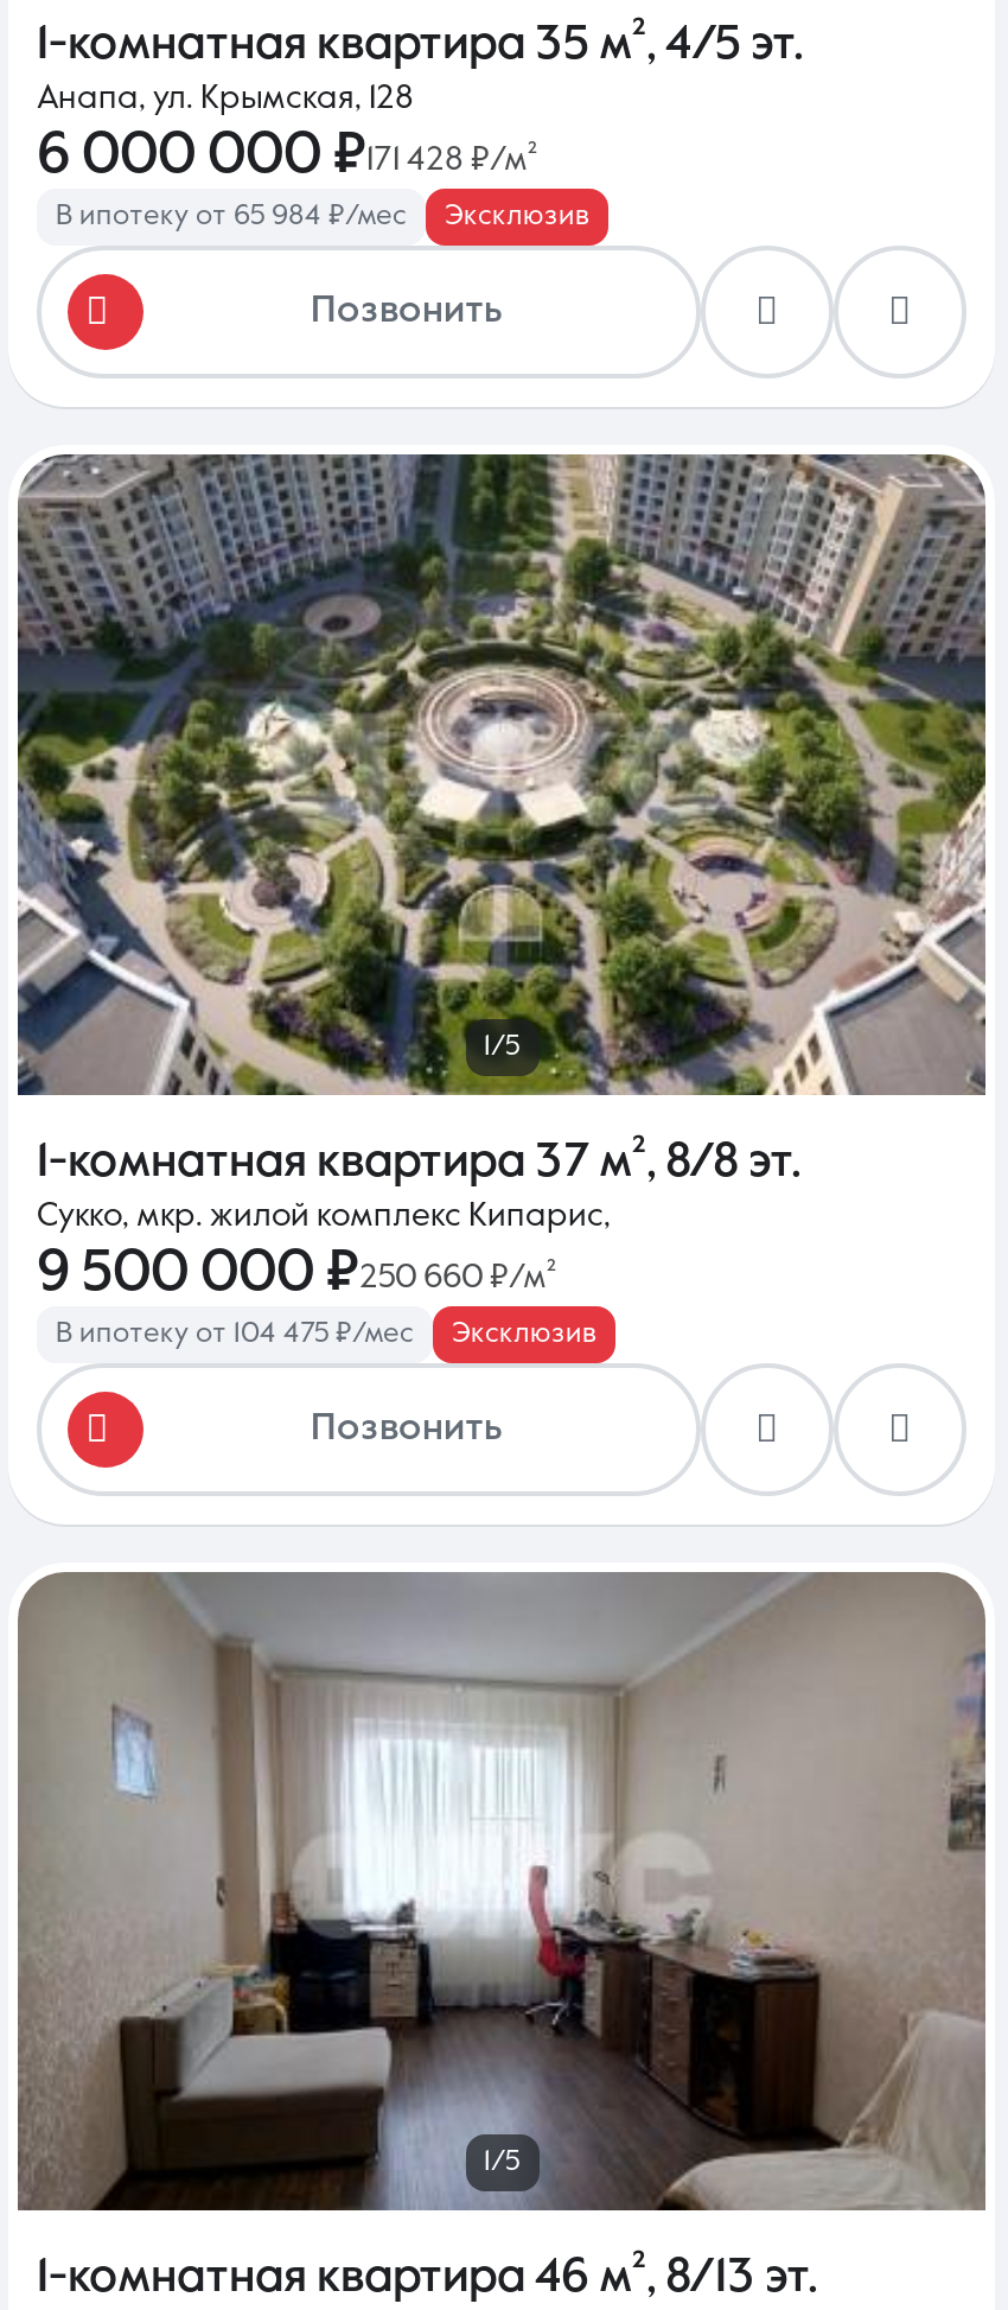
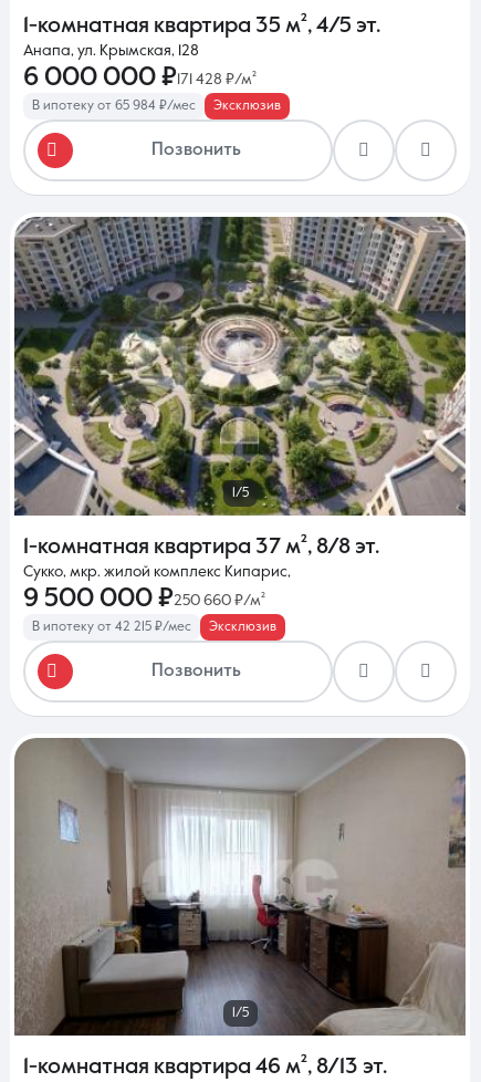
[56,1319,414,1348] В ипотеку от 104 475 ₽/мес -> [32,620,191,633] В ипотеку от 42 215 ₽/мес

